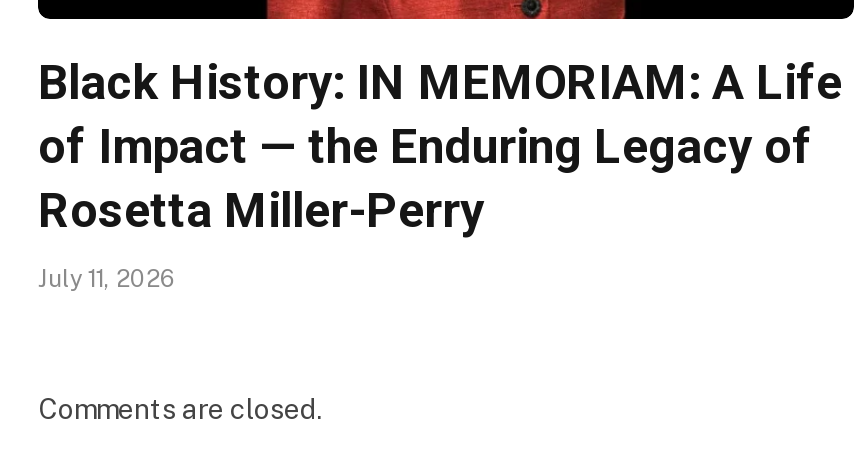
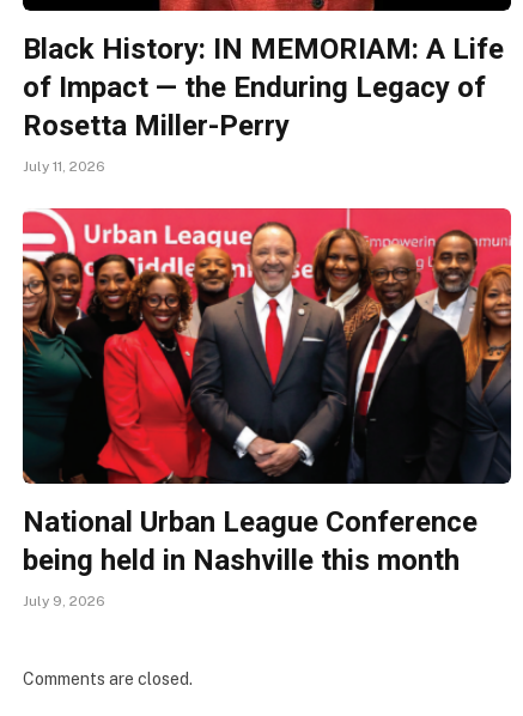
none -> [22,207,512,609] [image] | National Urban League Conference | being held in Nashville this month | July 9, 2026

